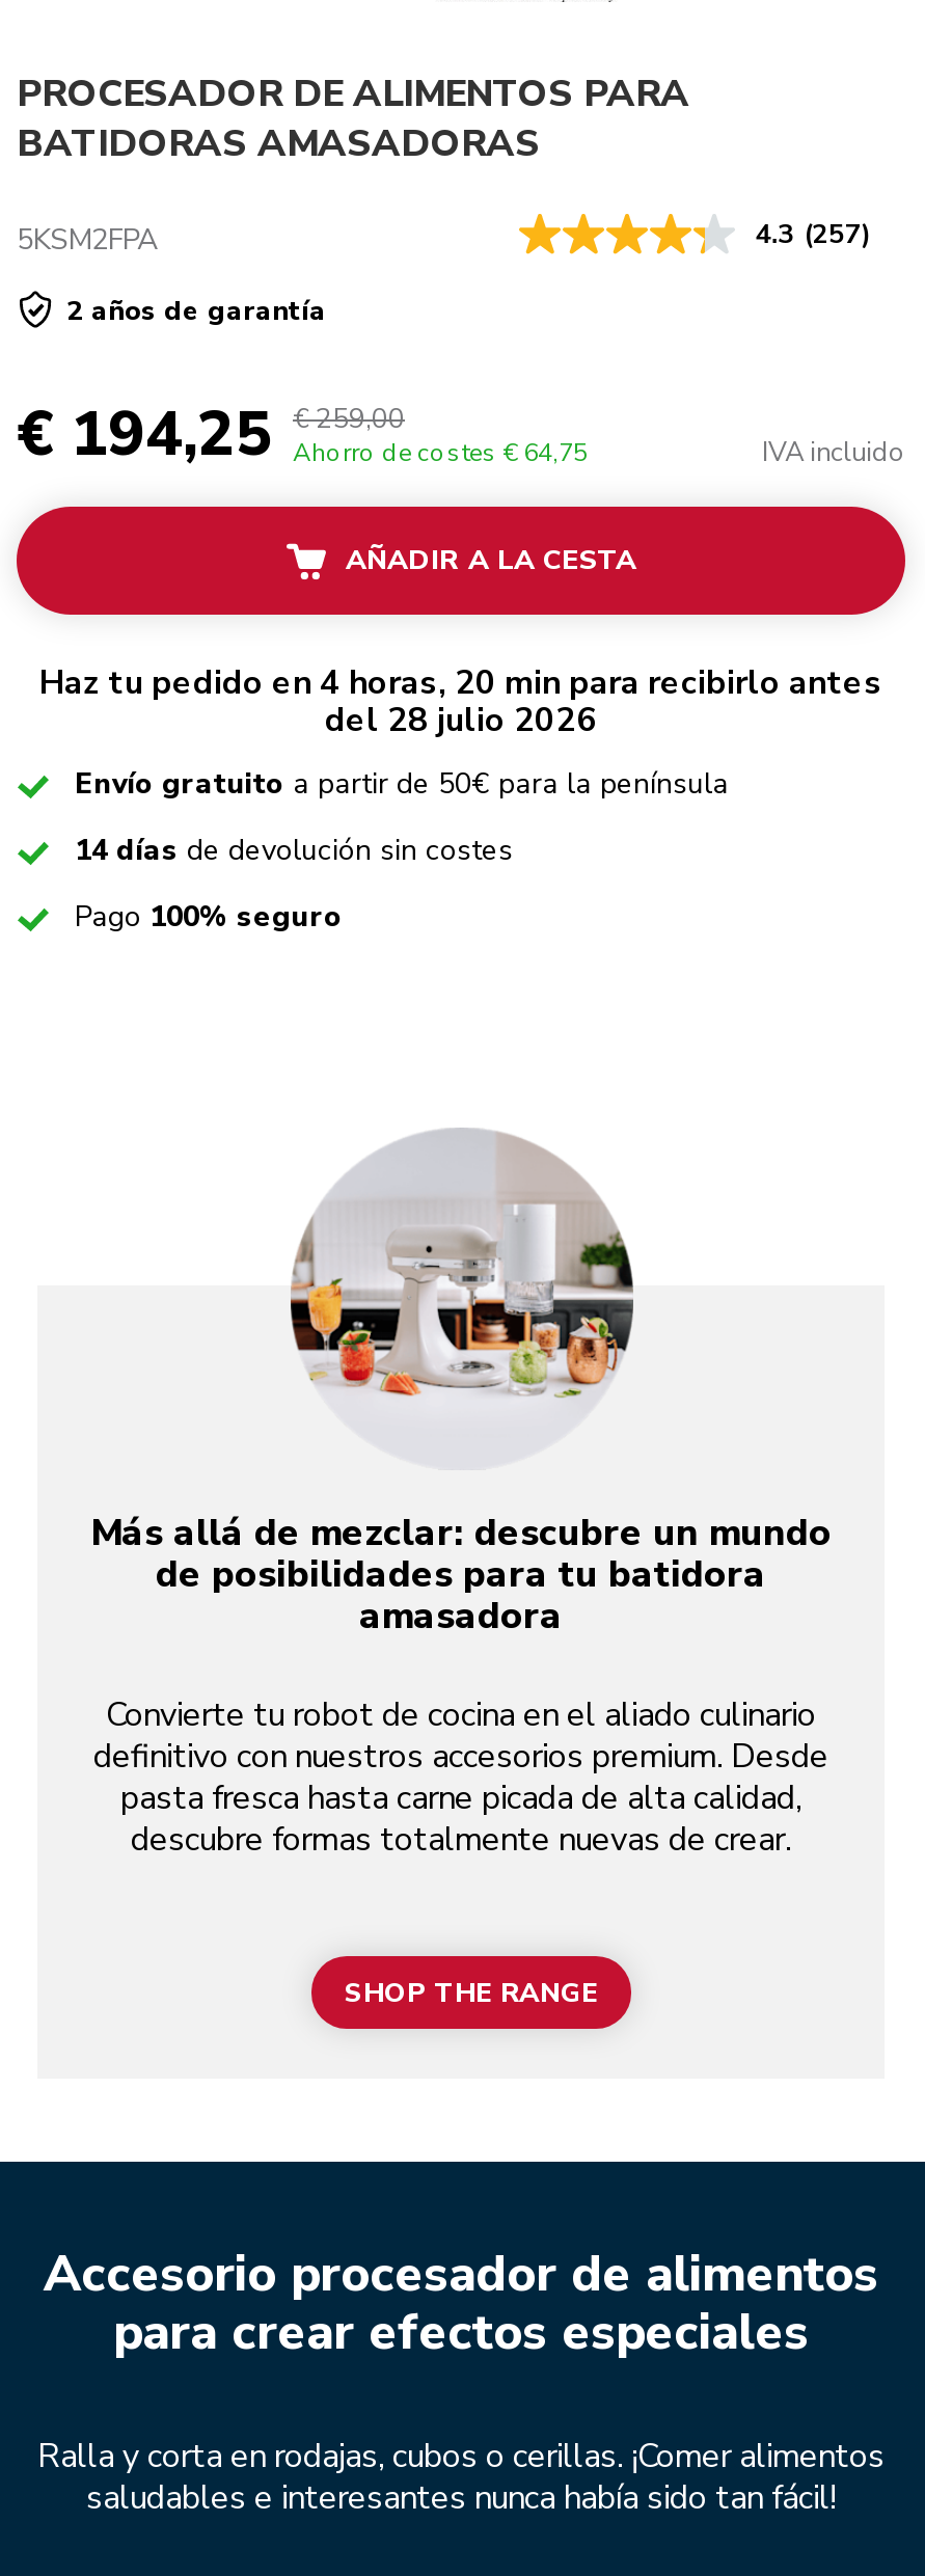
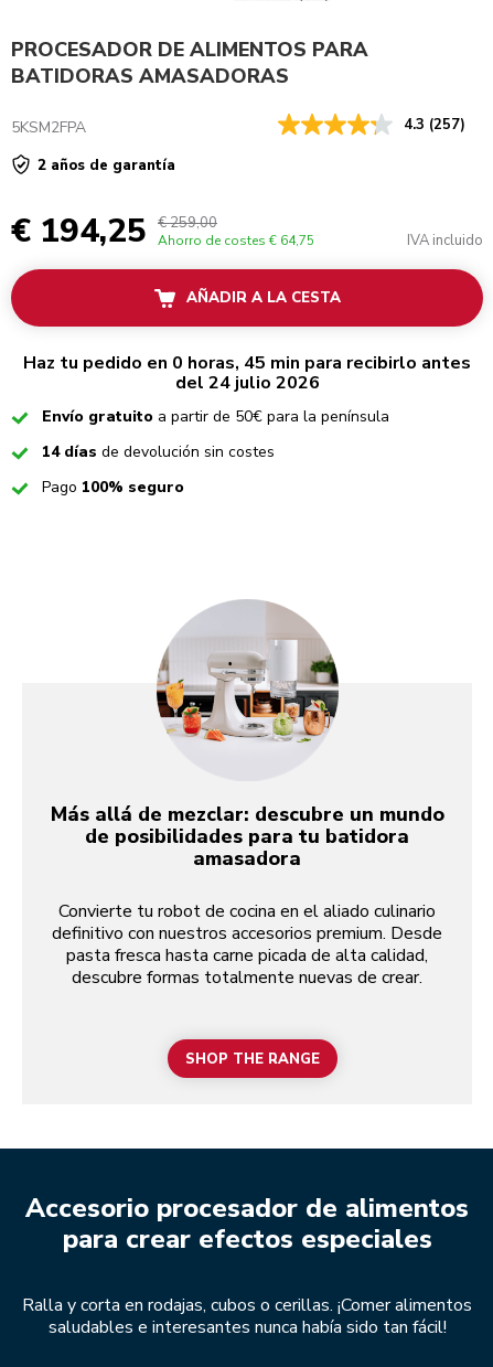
[39,661,882,707] Haz tu pedido en 4 horas, 20 min para recibirlo antes -> [23,351,471,376] Haz tu pedido en 0 horas, 45 min para recibirlo antes
[325,699,597,744] del 28 julio 2026 -> [175,371,319,395] del 24 julio 2026

